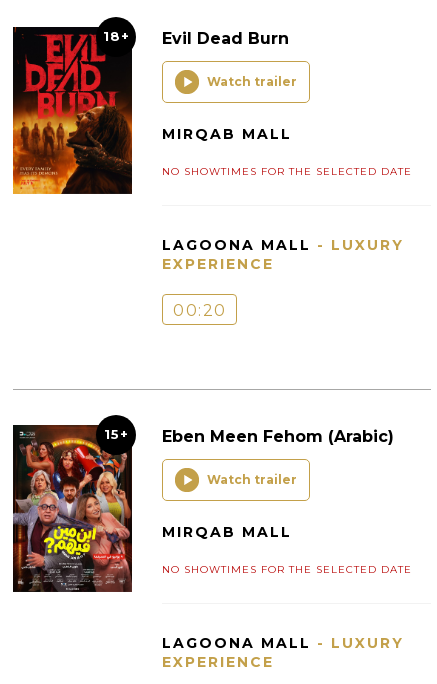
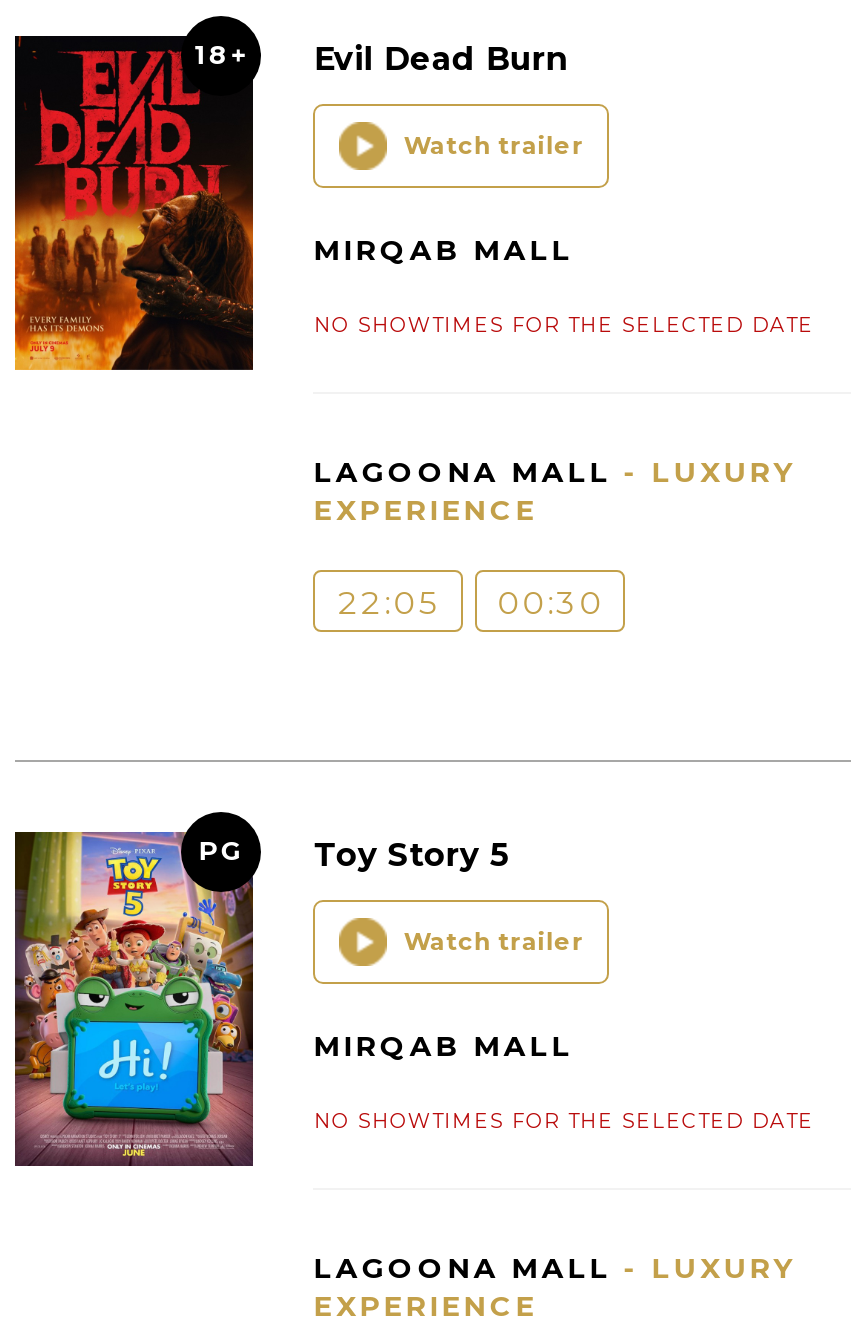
[173,301,227,320] 00:20 -> [338,583,604,621] 22:05 | 00:30
[13,424,394,592] [image] | 15+ | Eben Meen Fehom (Arabic) -> [15,830,508,1166] [image] | PG | Toy Story 5

